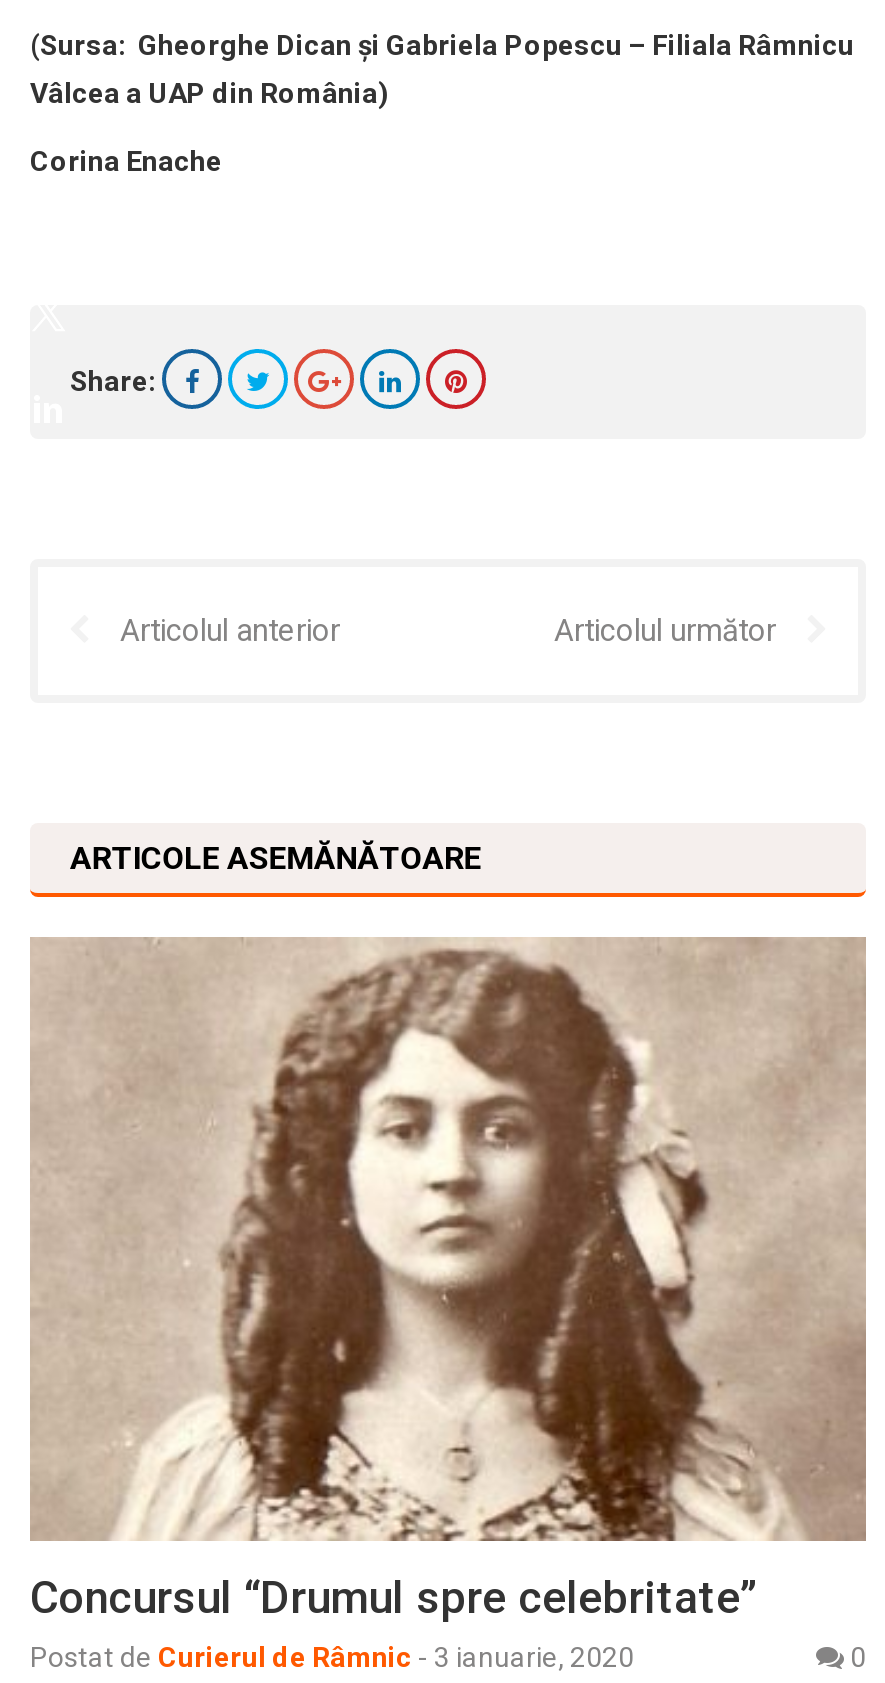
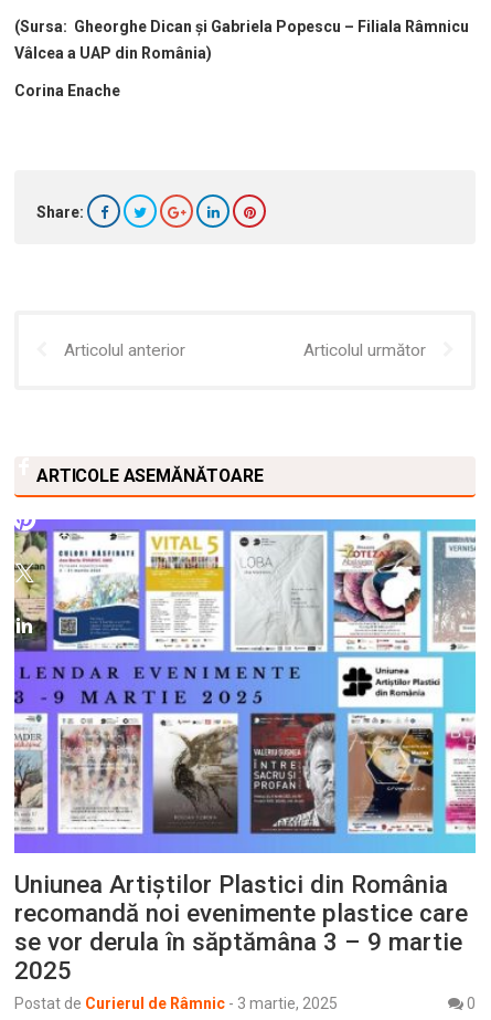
[30,935,866,1451] [image] -> [13,518,477,854] [image]
[30,1570,758,1672] Concursul “Drumul spre celebritate” | Postat de Curierul de Râmnic - 3 ianuarie, 2020 -> [14,869,468,1012] Uniunea Artiștilor Plastici din România | recomandă noi evenimente plastice care | se vor derula în săptămâna 3 – 9 martie | 2025 | Postat de Curierul de Râmnic - 3 martie, 2025

